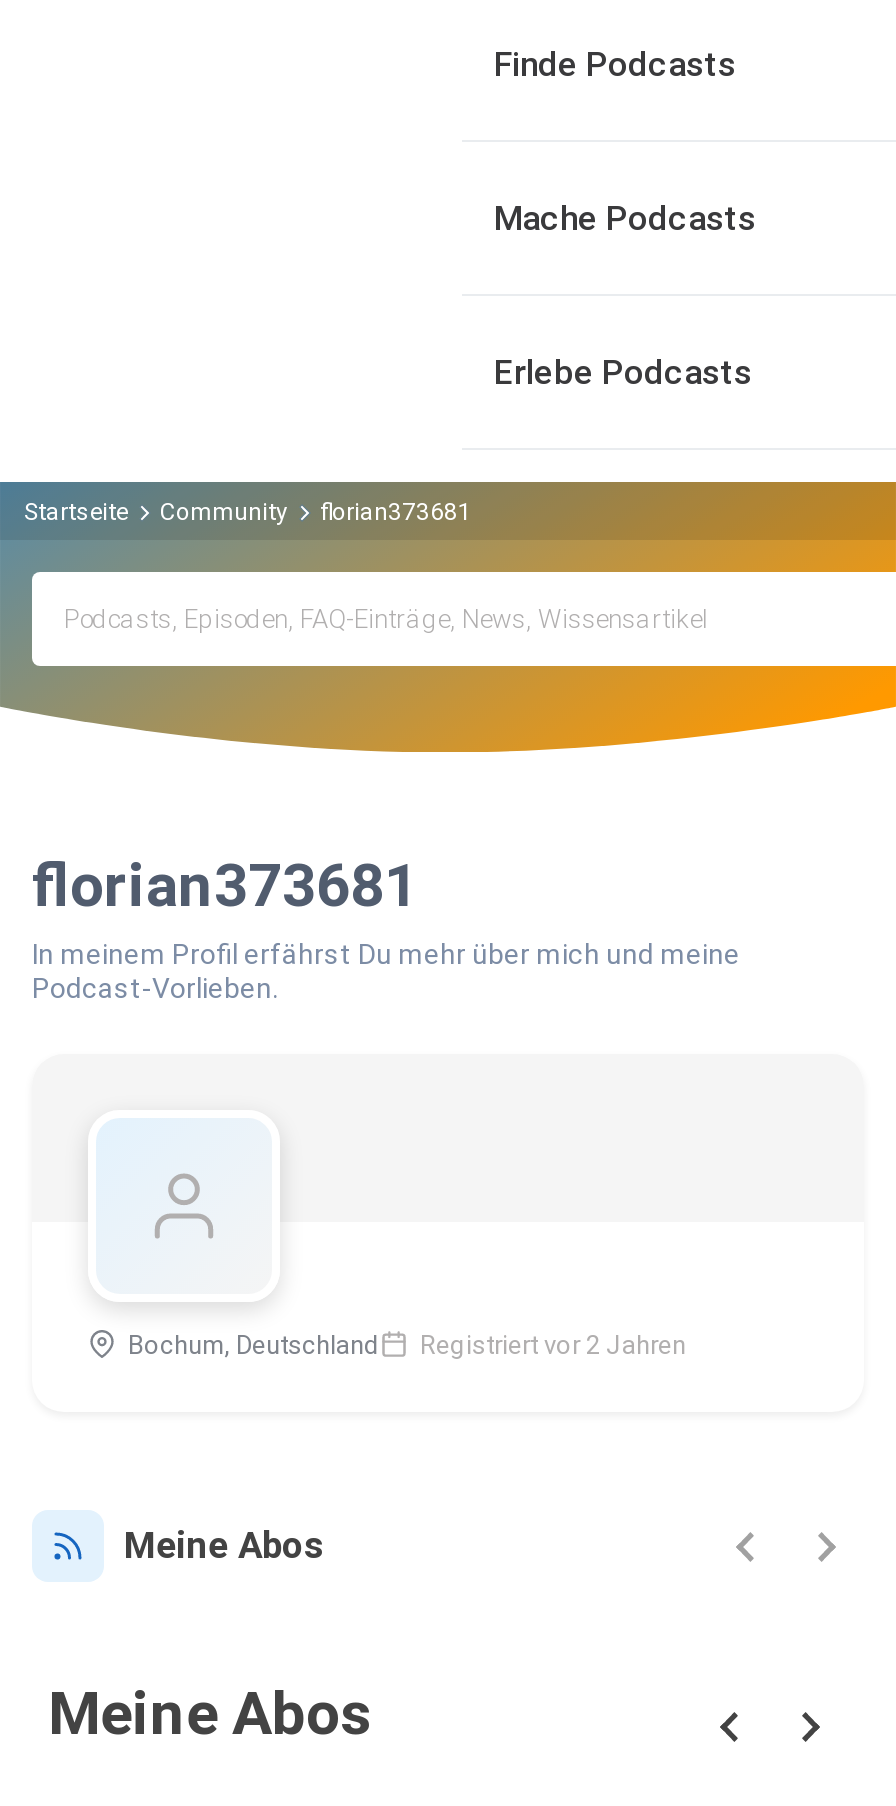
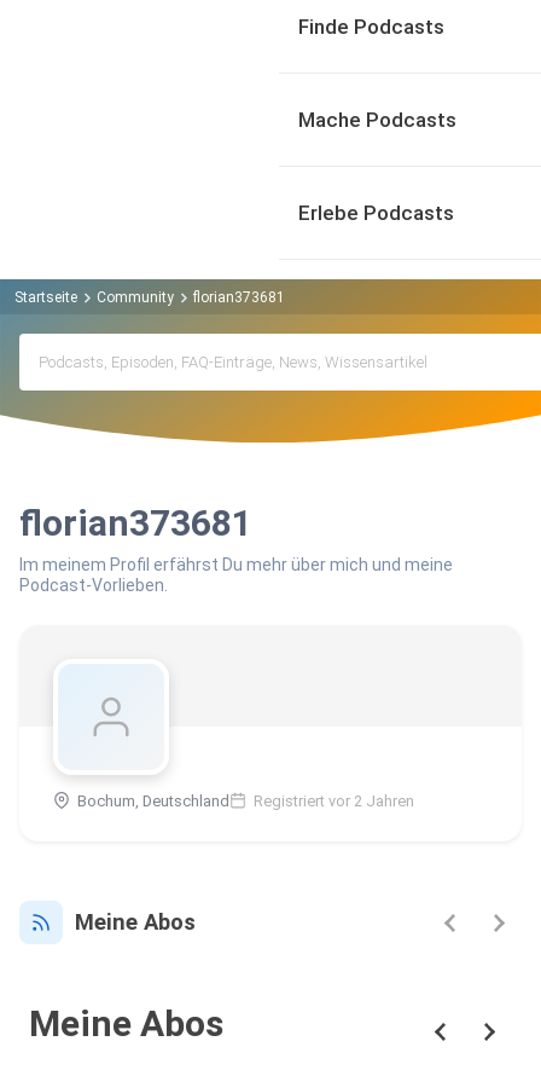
[32,938,740,970] In meinem Profil erfährst Du mehr über mich und meine -> [19,555,453,575] Im meinem Profil erfährst Du mehr über mich und meine

